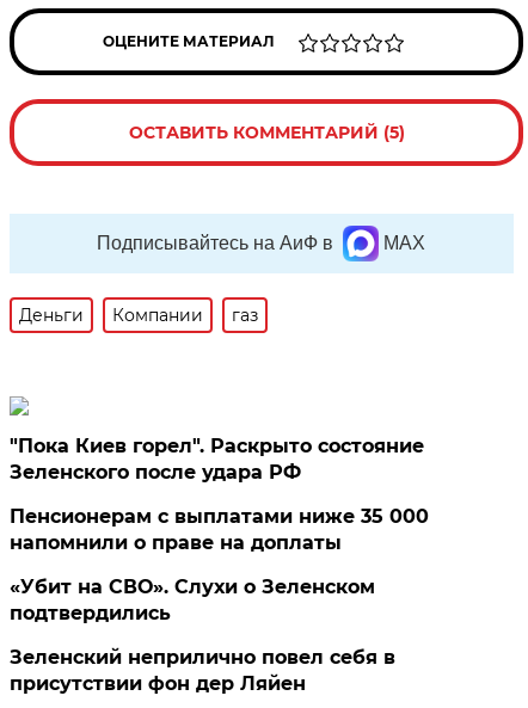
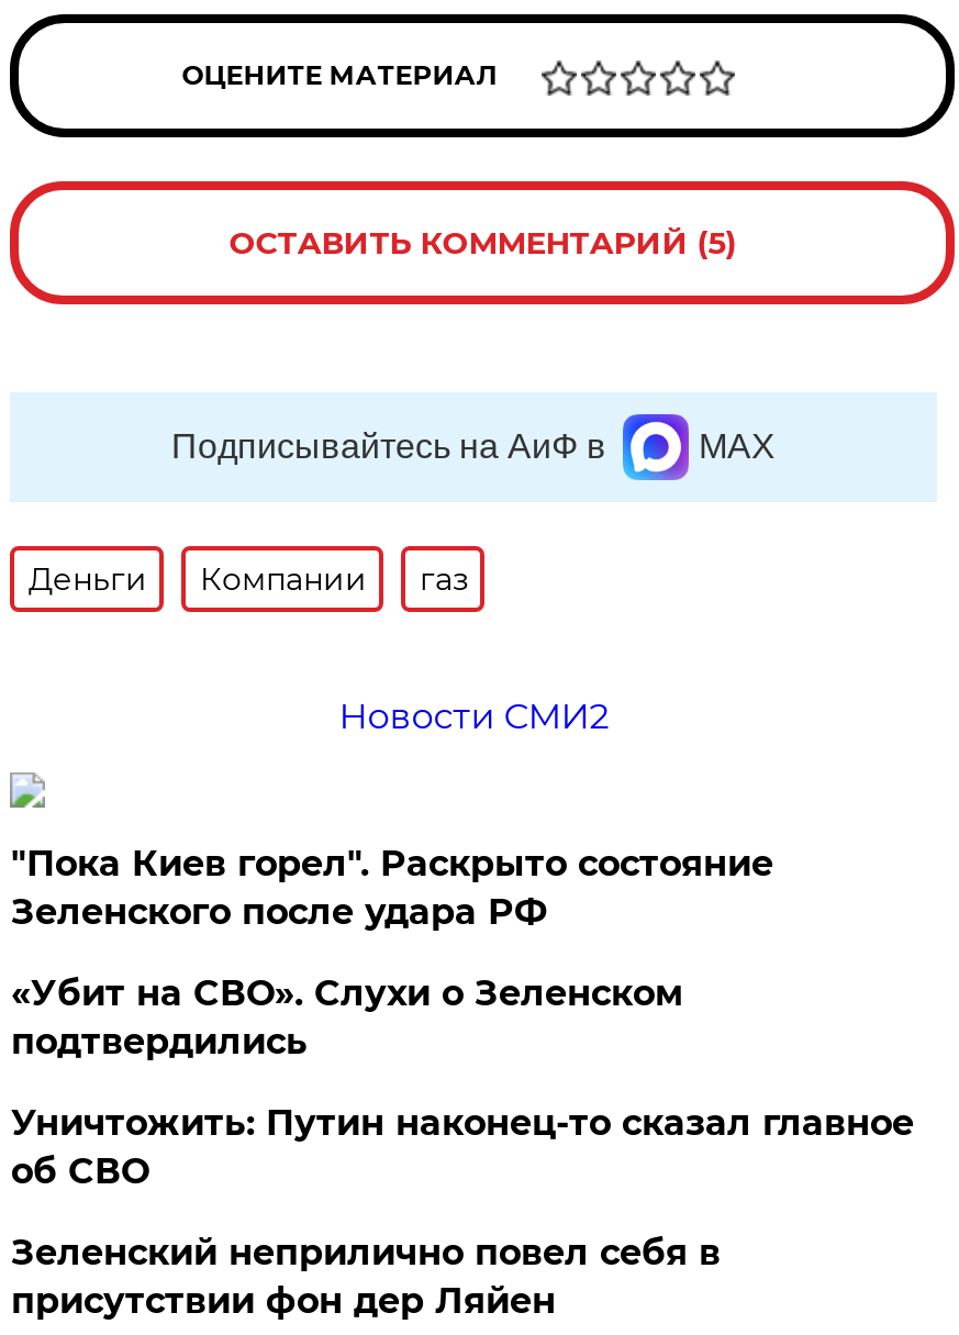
none -> [339,696,609,737] Новости СМИ2
[10,505,429,554] Пенсионерам с выплатами ниже 35 000 | напомнили о праве на доплаты -> none
moved [10,575,376,624] -> [11,972,683,1063]: «Убит на СВО». Слухи о Зеленском | подтвердились
none -> [11,1102,914,1192] Уничтожить: Путин наконец-то сказал главное | об СВО

